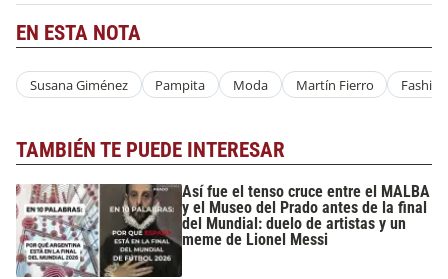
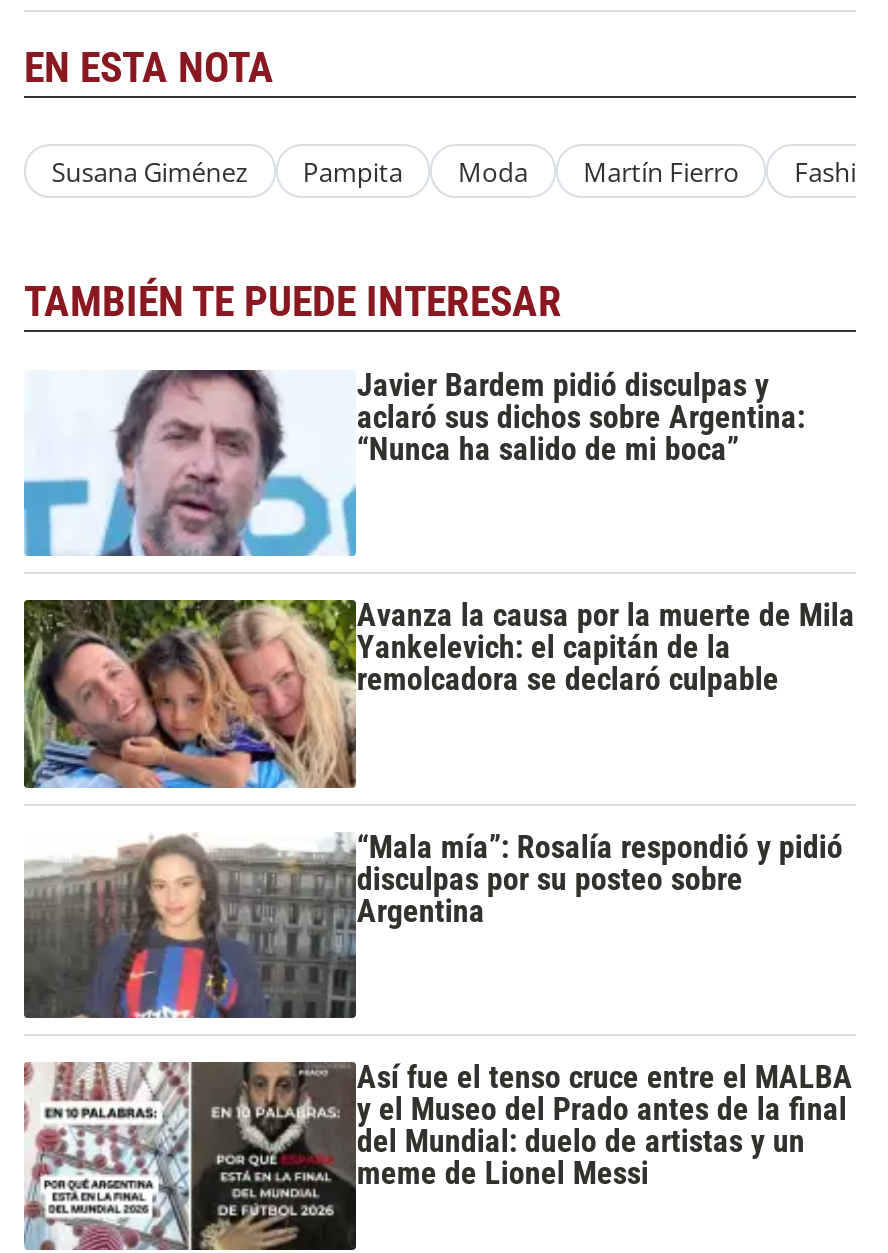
none -> [22,366,805,558] [image] | Javier Bardem pidió disculpas y | aclaró sus dichos sobre Argentina: | “Nunca ha salido de mi boca”
none -> [22,596,855,790] [image] | Avanza la causa por la muerte de Mila | Yankelevich: el capitán de la | remolcadora se declaró culpable
none -> [22,827,843,1020] [image] | “Mala mía”: Rosalía respondió y pidió | disculpas por su posteo sobre | Argentina

